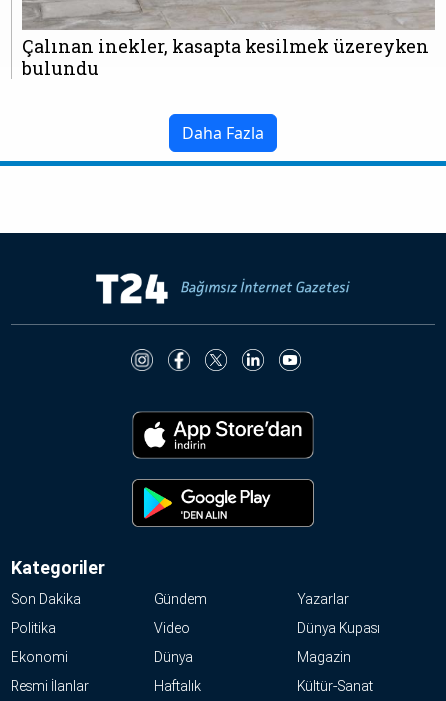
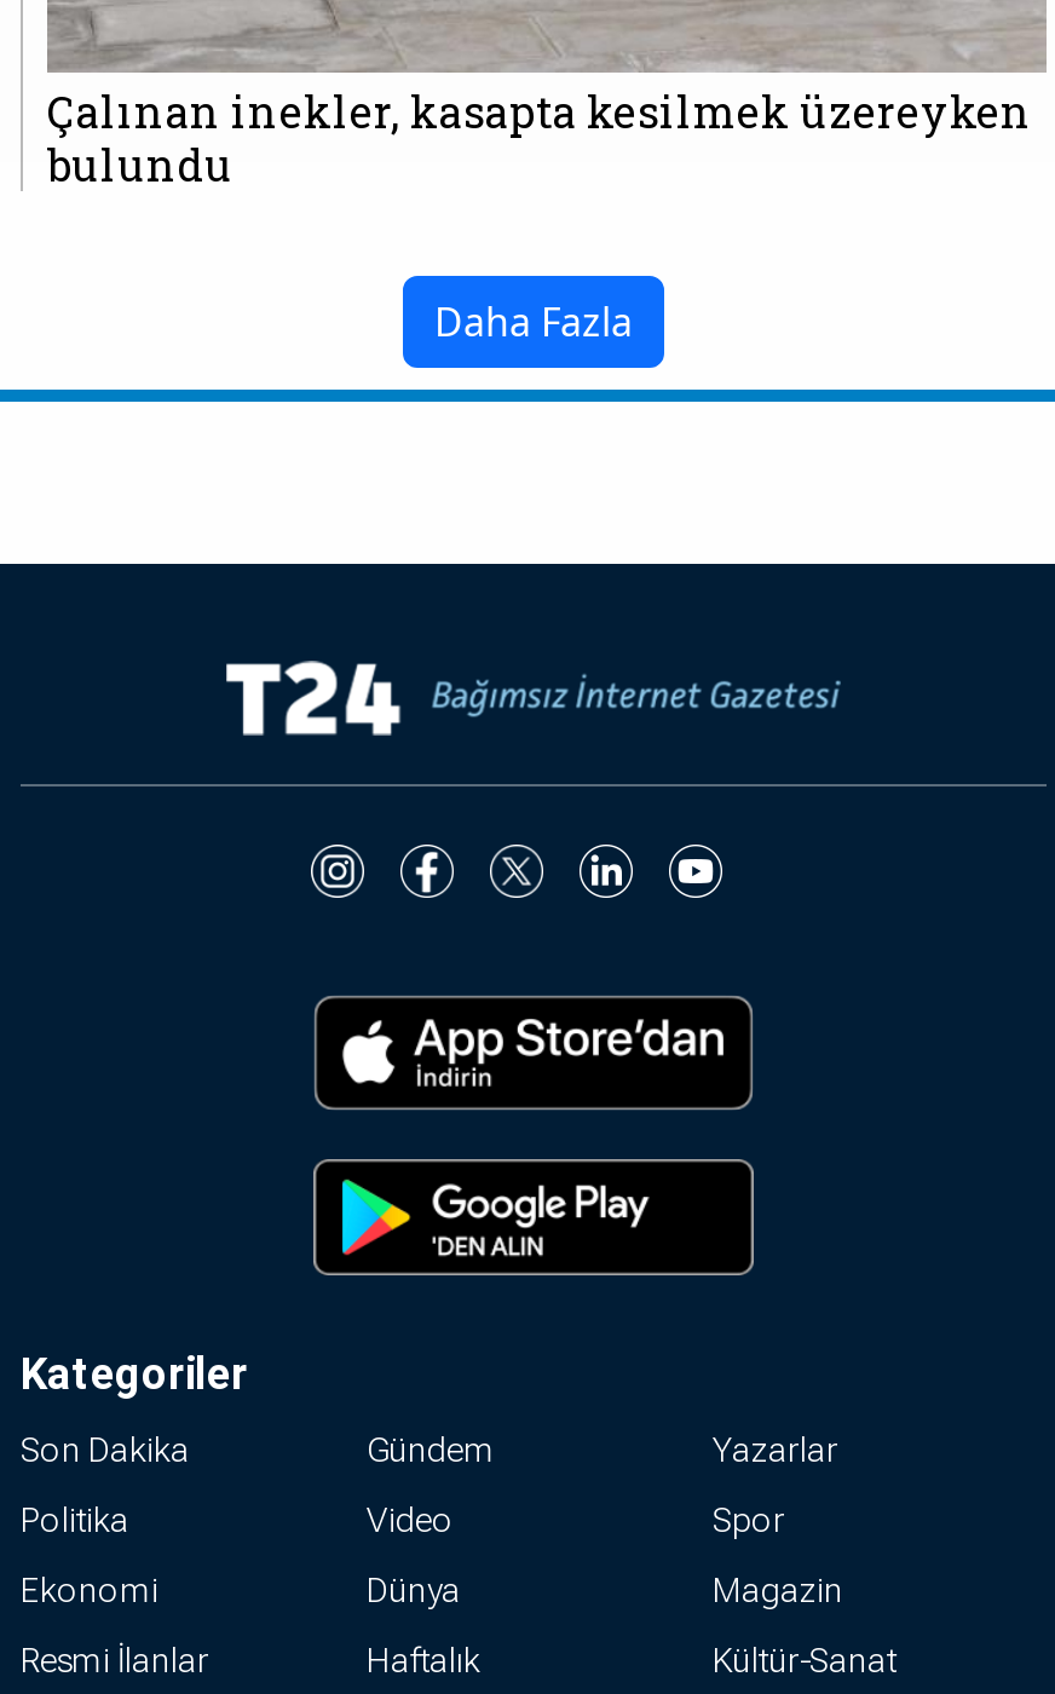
[297,620,380,636] Dünya Kupası -> [713,1501,785,1540] Spor

